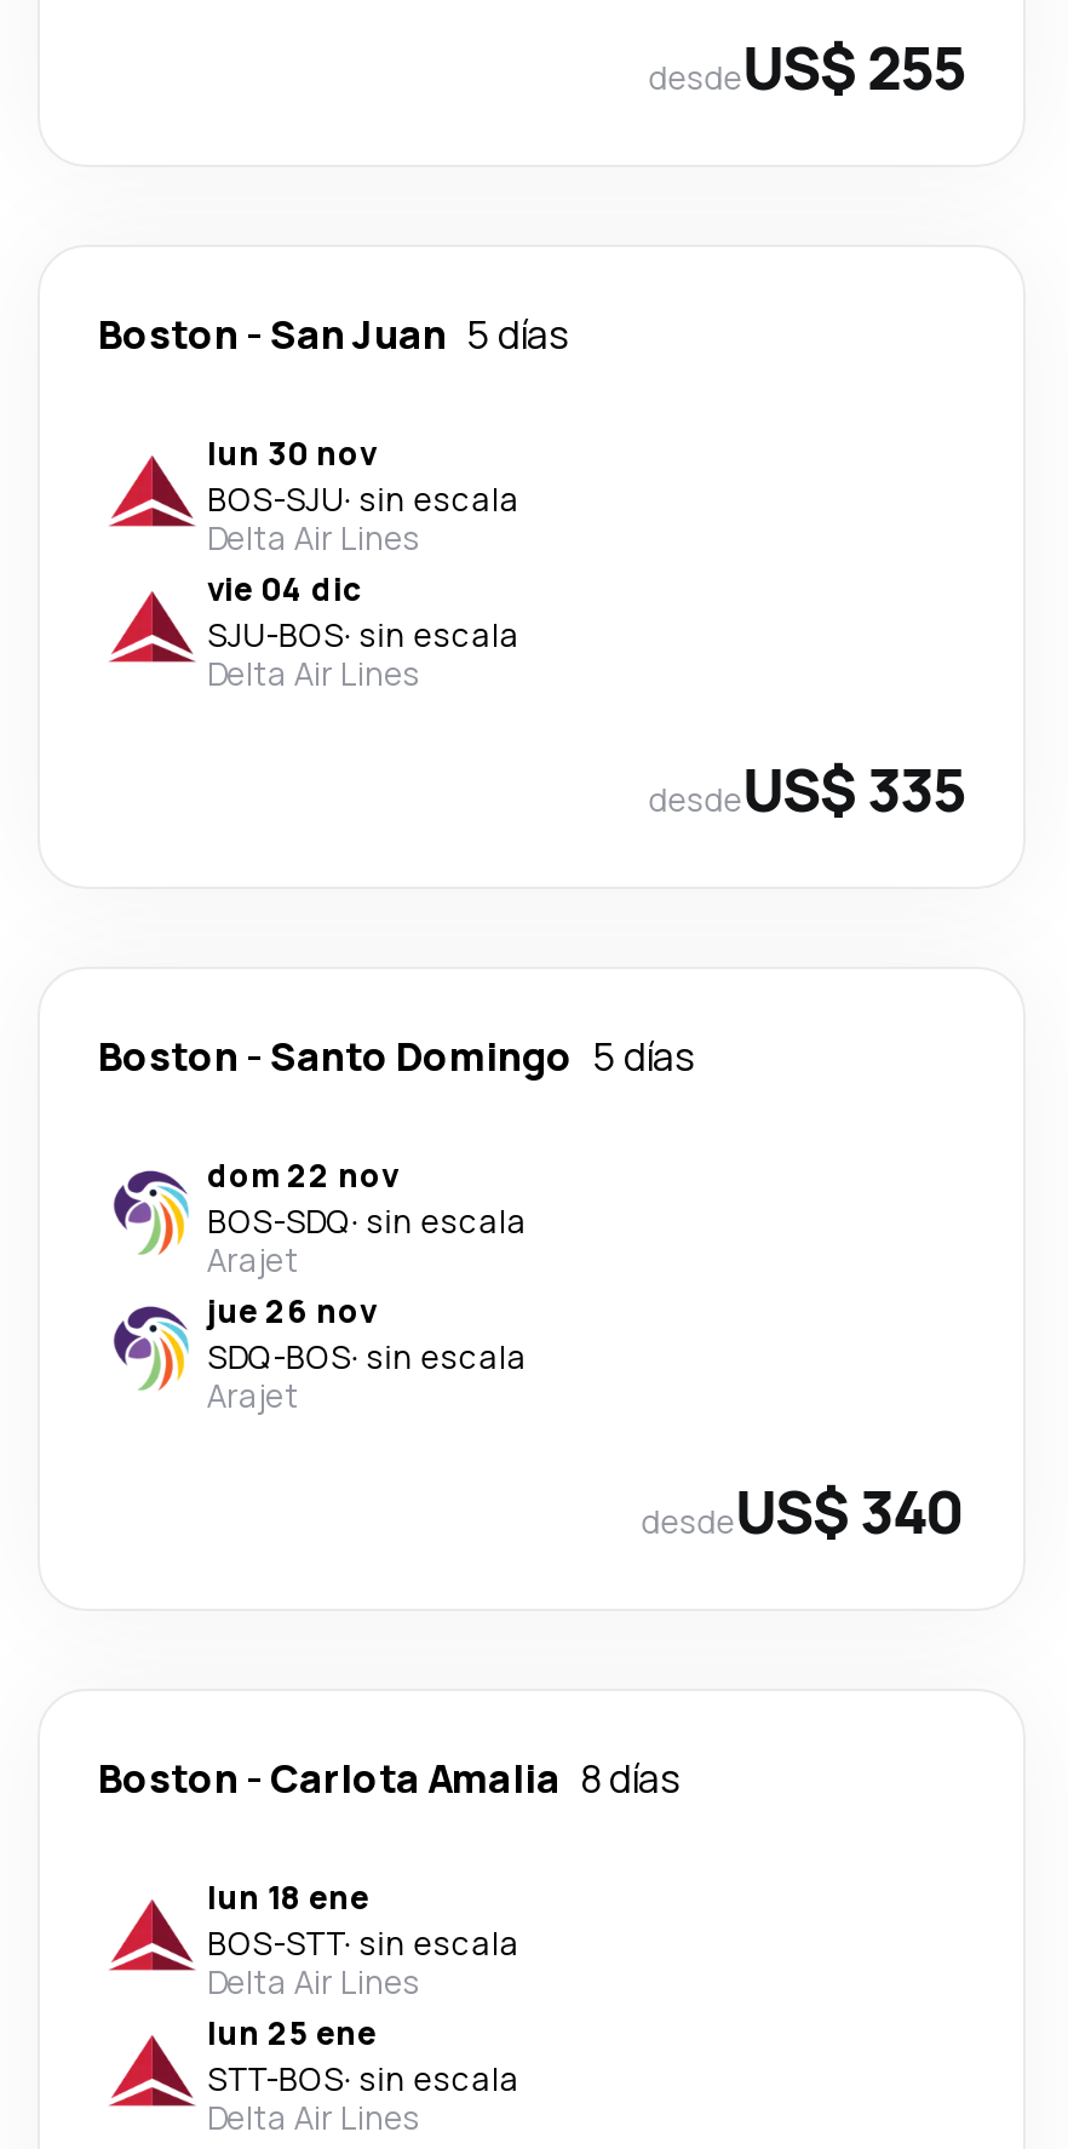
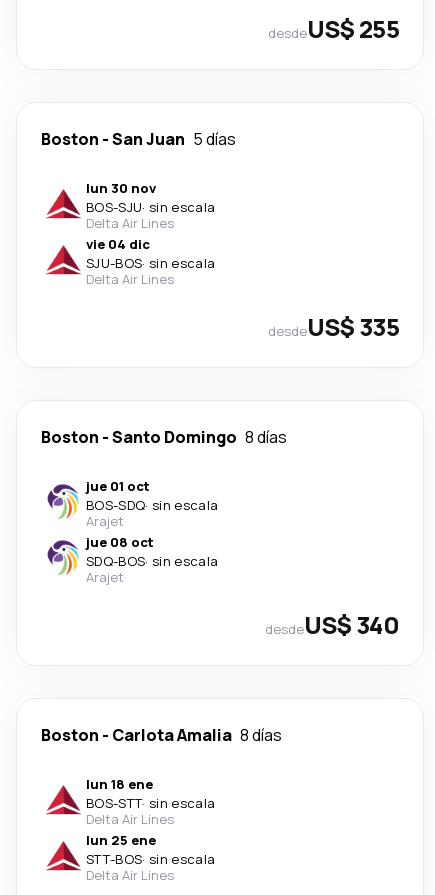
[98,1030,696,1083] Boston - Santo Domingo 5 días -> [41,426,287,448] Boston - Santo Domingo 8 días
[207,1153,398,1197] dom 22 nov -> [86,477,150,495] jue 01 oct
[207,1289,377,1333] jue 26 nov -> [86,533,154,551] jue 08 oct

